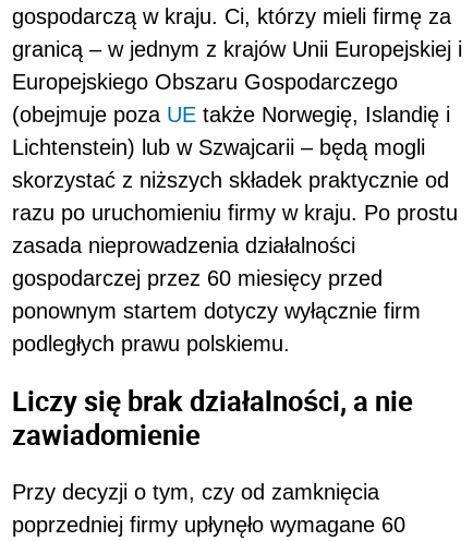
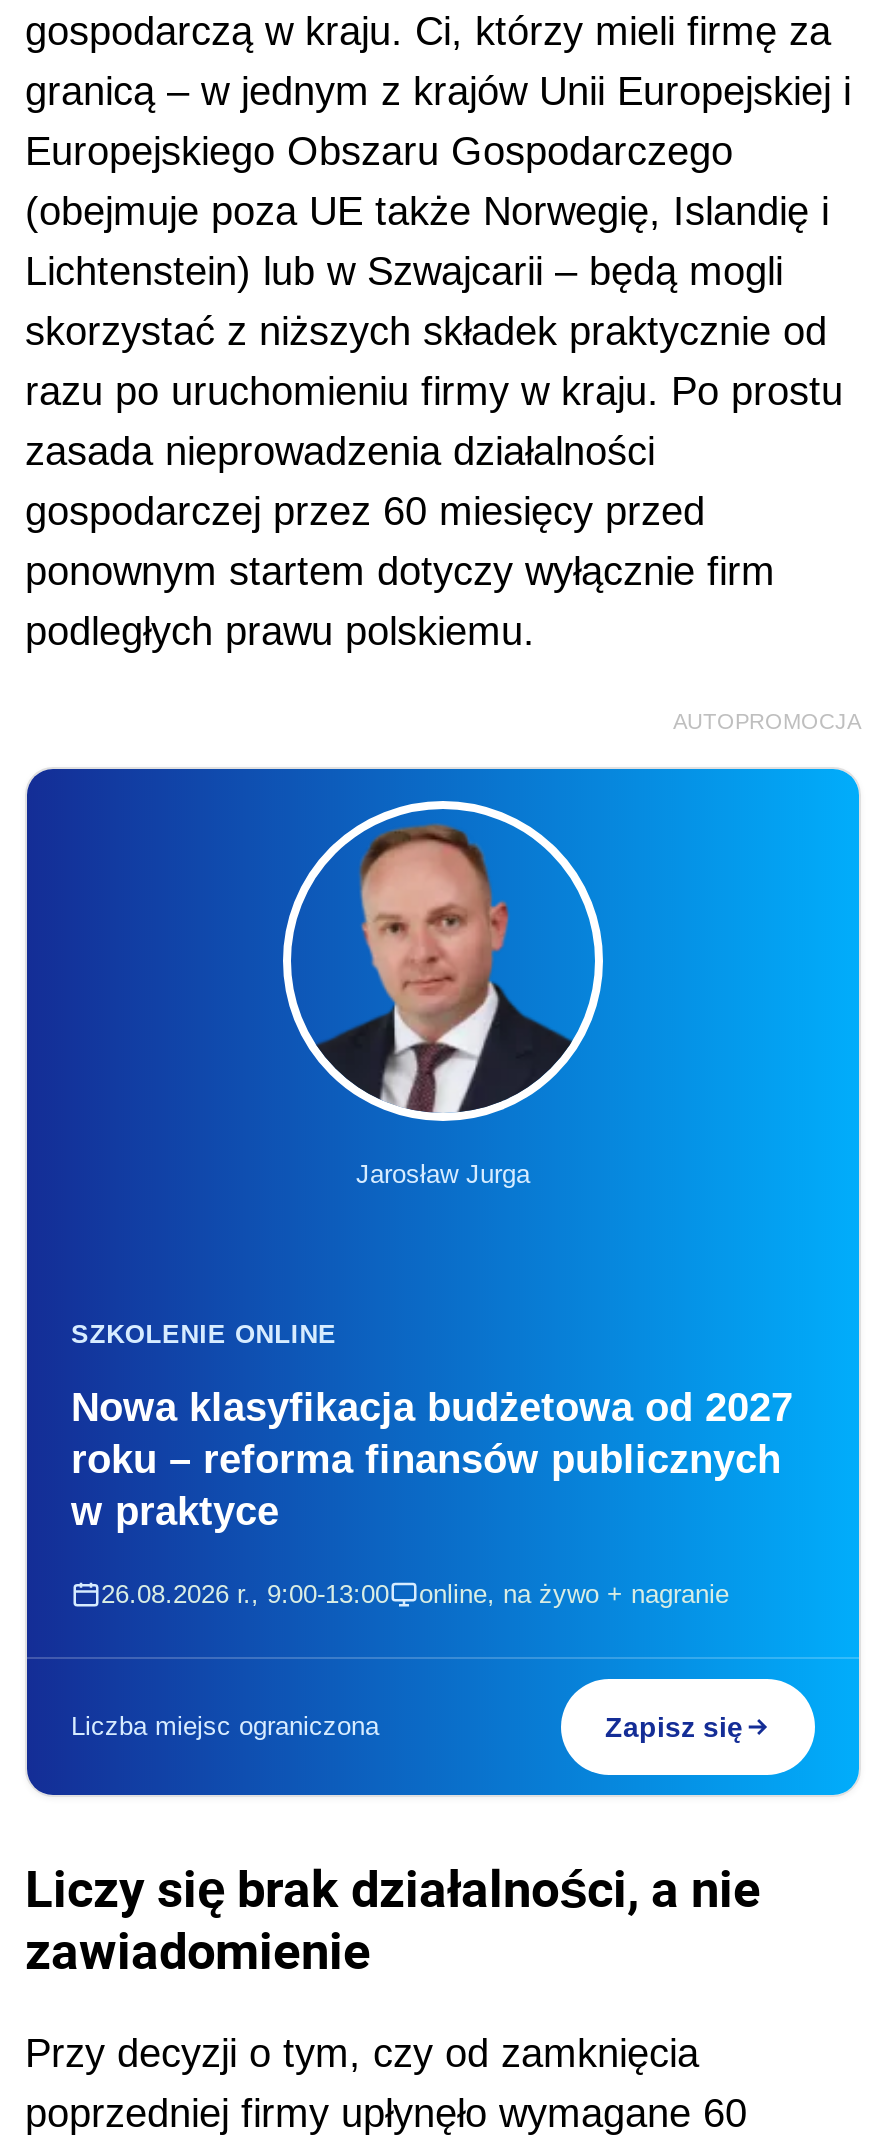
none -> [25,766,861,1798] [image] | Jarosław Jurga
none -> [71,1319,793,1609] SZKOLENIE ONLINE | Nowa klasyfikacja budżetowa od 2027 | roku – reforma finansów publicznych | w praktyce | 26.08.2026 r., 9:00-13:00 | online, na żywo + nagranie
none -> [71,1711,743,1743] Liczba miejsc ograniczona | Zapisz się
none -> [673,709,861,733] AUTOPROMOCJA

